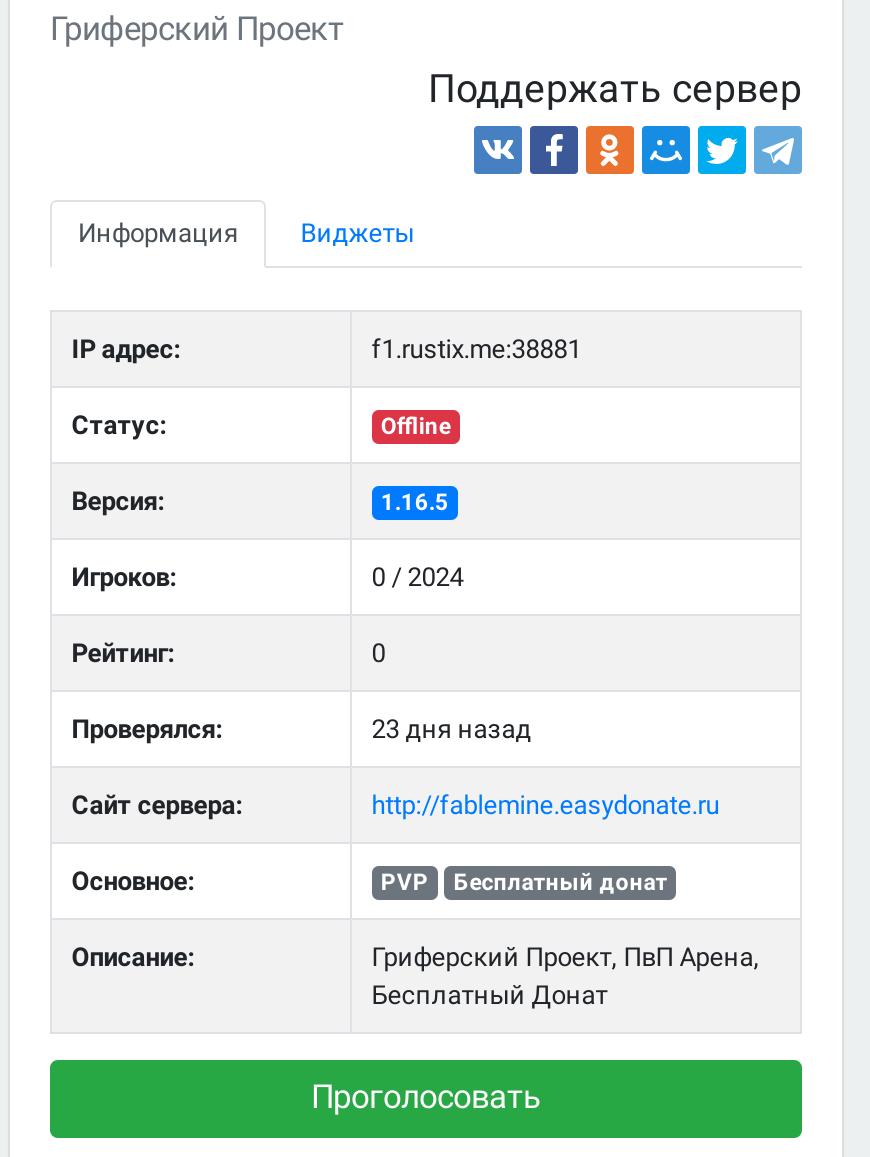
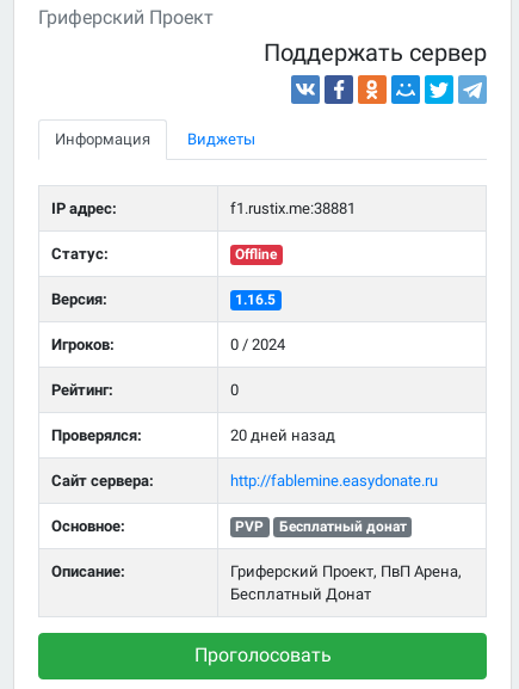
[372,714,532,744] 23 дня назад -> [230,426,335,444] 20 дней назад

